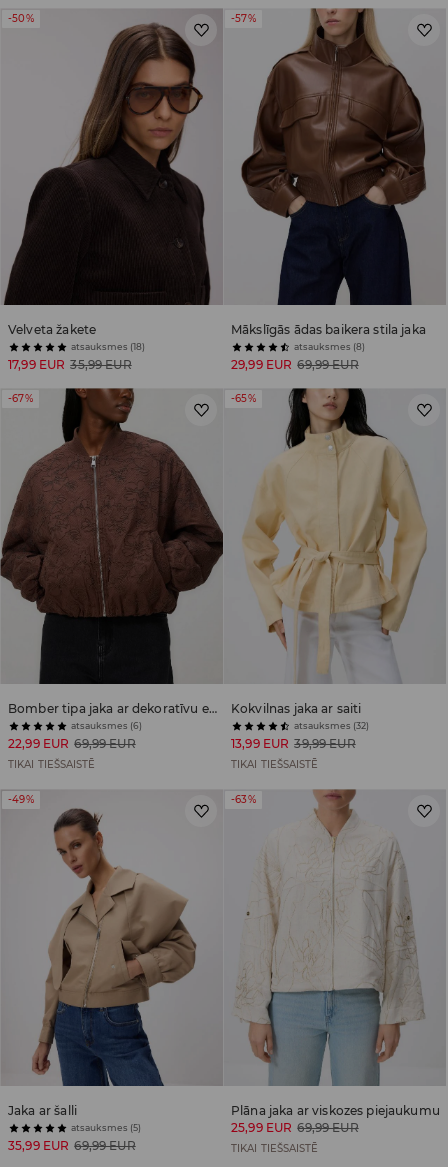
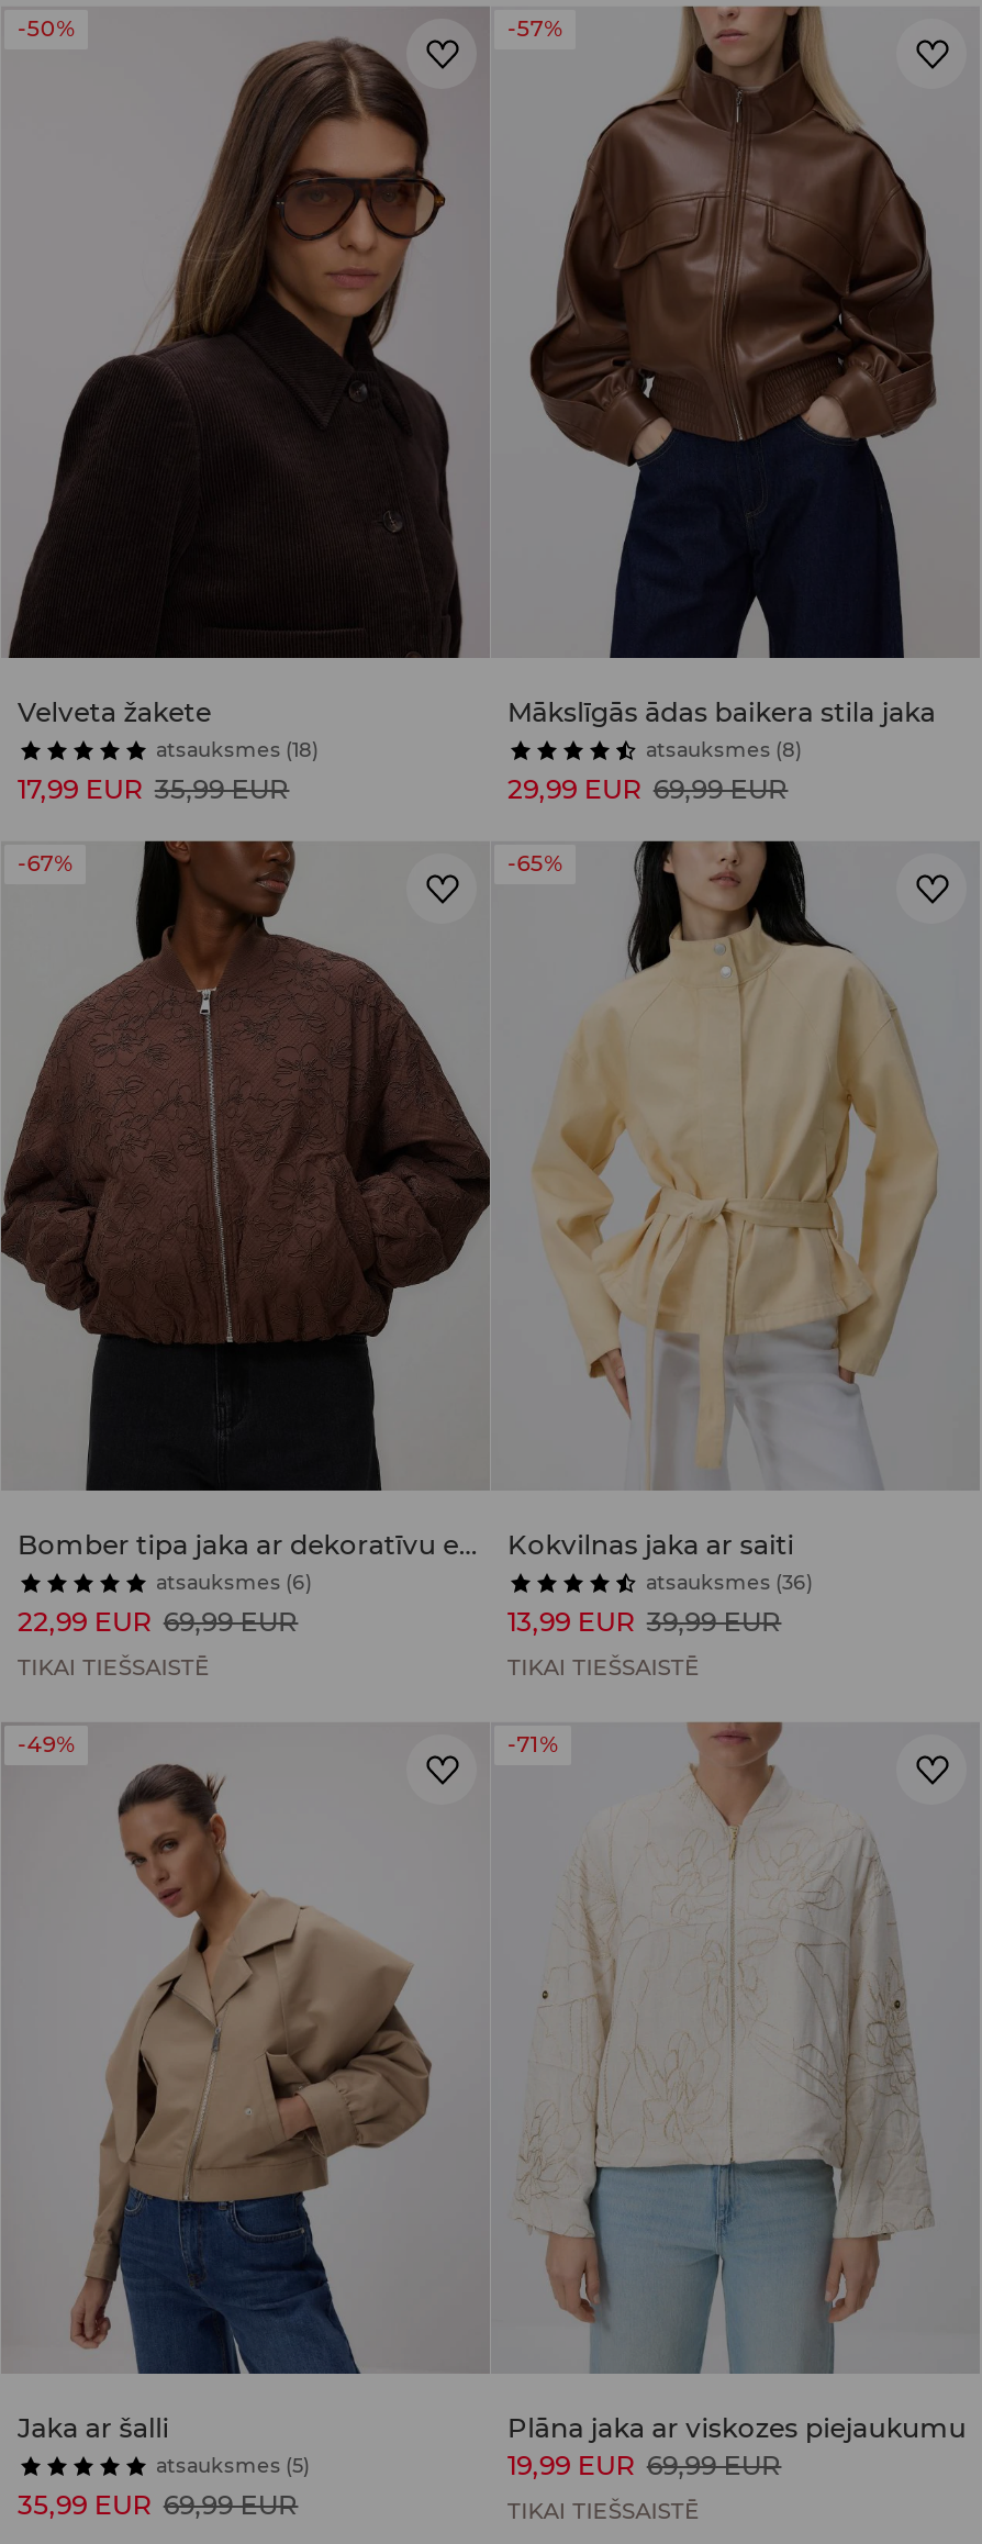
[294,720,369,731] atsauksmes (32) -> [646,1570,813,1594] atsauksmes (36)
[231,793,256,806] -63% -> [507,1730,558,1759] -71%
[231,1120,359,1135] 25,99 EUR 69,99 EUR -> [507,2448,781,2481] 19,99 EUR 69,99 EUR

